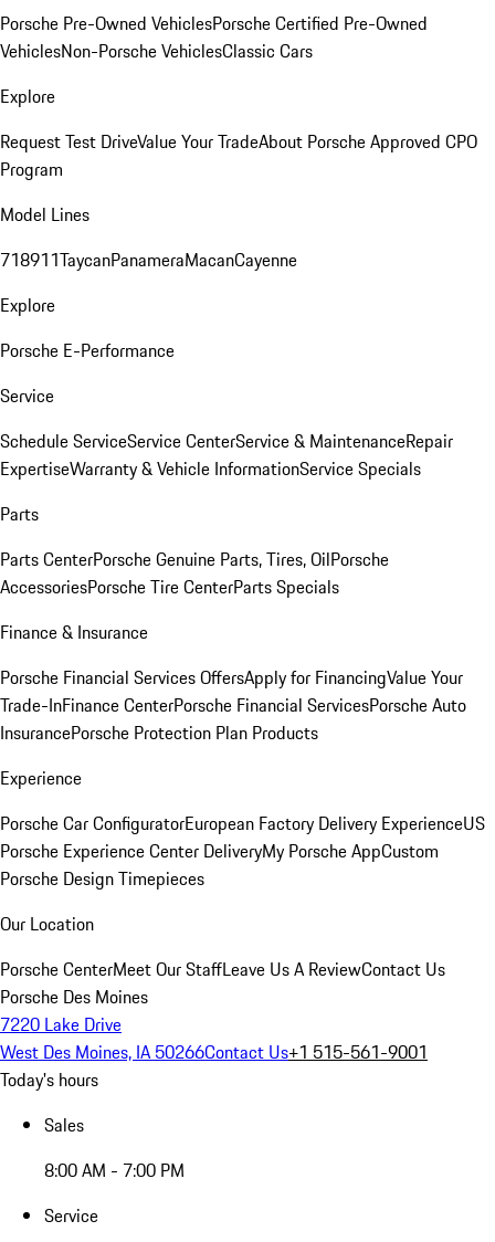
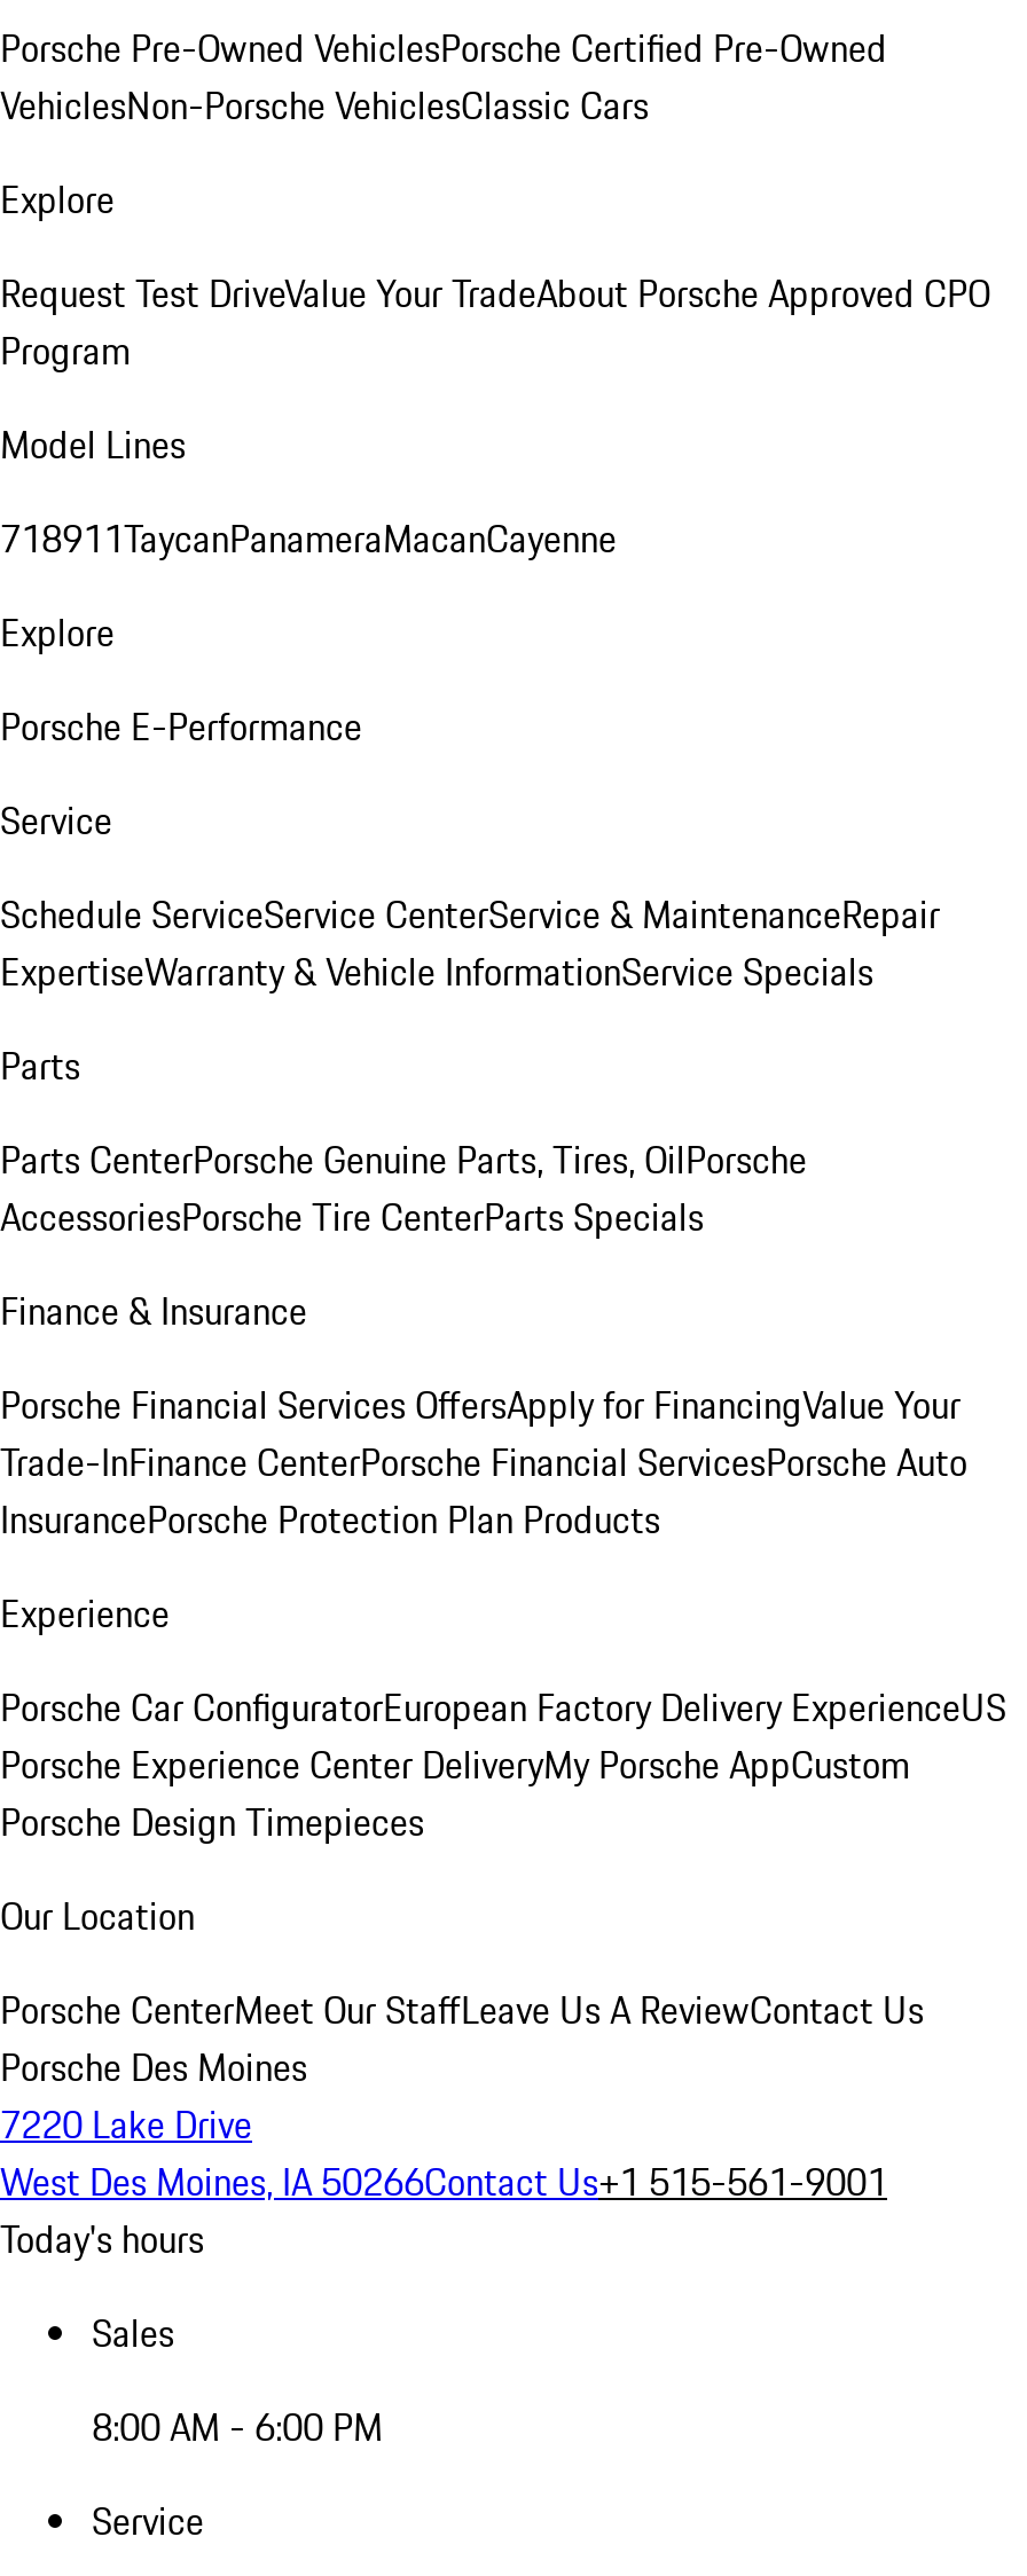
[44,1157,185,1183] 8:00 AM - 7:00 PM -> [92,2400,383,2455] 8:00 AM - 6:00 PM

